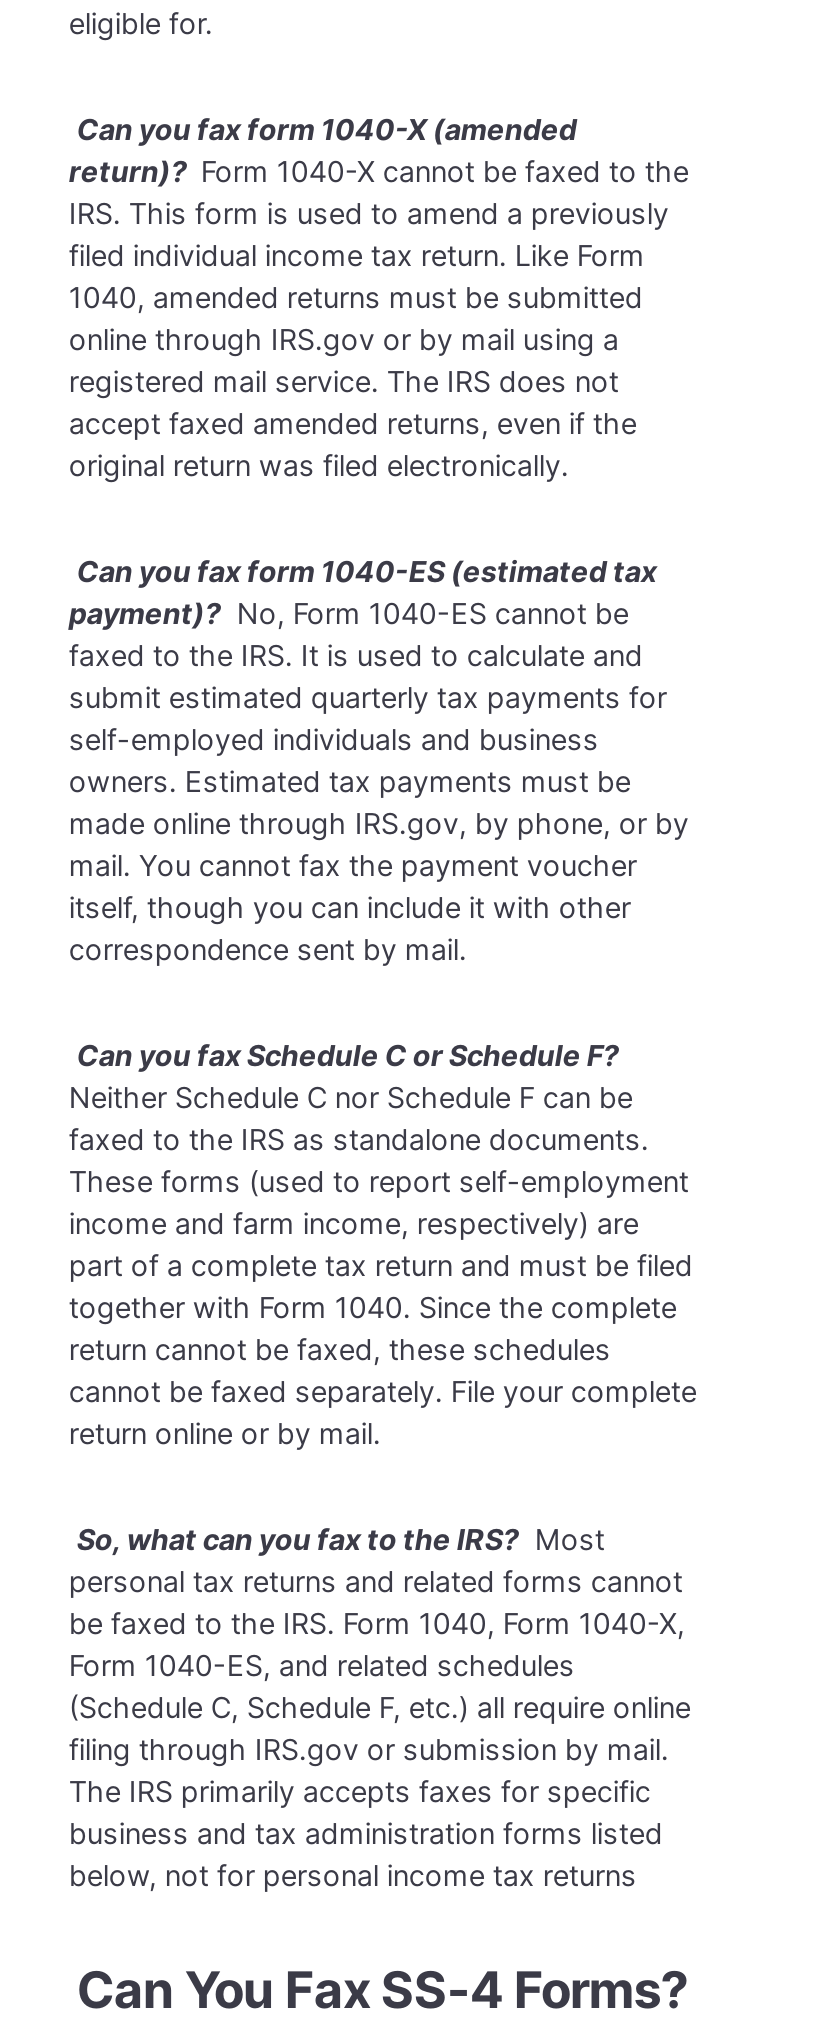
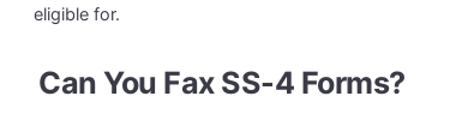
[69,112,697,1892] Can you fax form 1040-X (amended | return)? Form 1040-X cannot be faxed to the | IRS. This form is used to amend a previously | filed individual income tax return. Like Form | 1040, amended returns must be submitted | online through IRS.gov or by mail using a | registered mail service. The IRS does not | accept faxed amended returns, even if the | original return was filed electronically. | Can you fax form 1040-ES (estimated tax | payment)? No, Form 1040-ES cannot be | faxed to the IRS. It is used to calculate and | submit estimated quarterly tax payments for | self-employed individuals and business | owners. Estimated tax payments must be | made online through IRS.gov, by phone, or by | mail. You cannot fax the payment voucher | itself, though you can include it with other | correspondence sent by mail. | Can you fax Schedule C or Schedule F? | Neither Schedule C nor Schedule F can be | faxed to the IRS as standalone documents. | These forms (used to report self-employment | income and farm income, respectively) are | part of a complete tax return and must be filed | together with Form 1040. Since the complete | return cannot be faxed, these schedules | cannot be faxed separately. File your complete | return online or by mail. | So, what can you fax to the IRS? Most | personal tax returns and related forms cannot | be faxed to the IRS. Form 1040, Form 1040-X, | Form 1040-ES, and related schedules | (Schedule C, Schedule F, etc.) all require online | filing through IRS.gov or submission by mail. | The IRS primarily accepts faxes for specific | business and tax administration forms listed | below, not for personal income tax returns -> none

